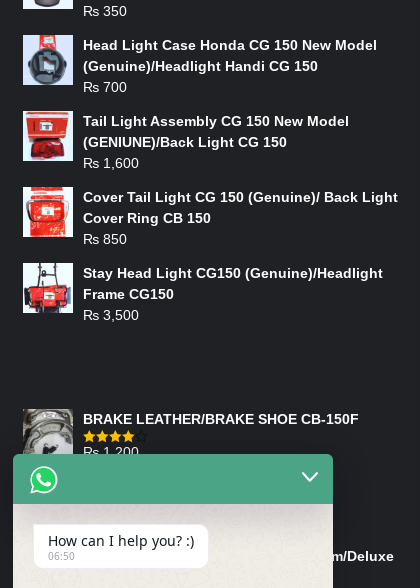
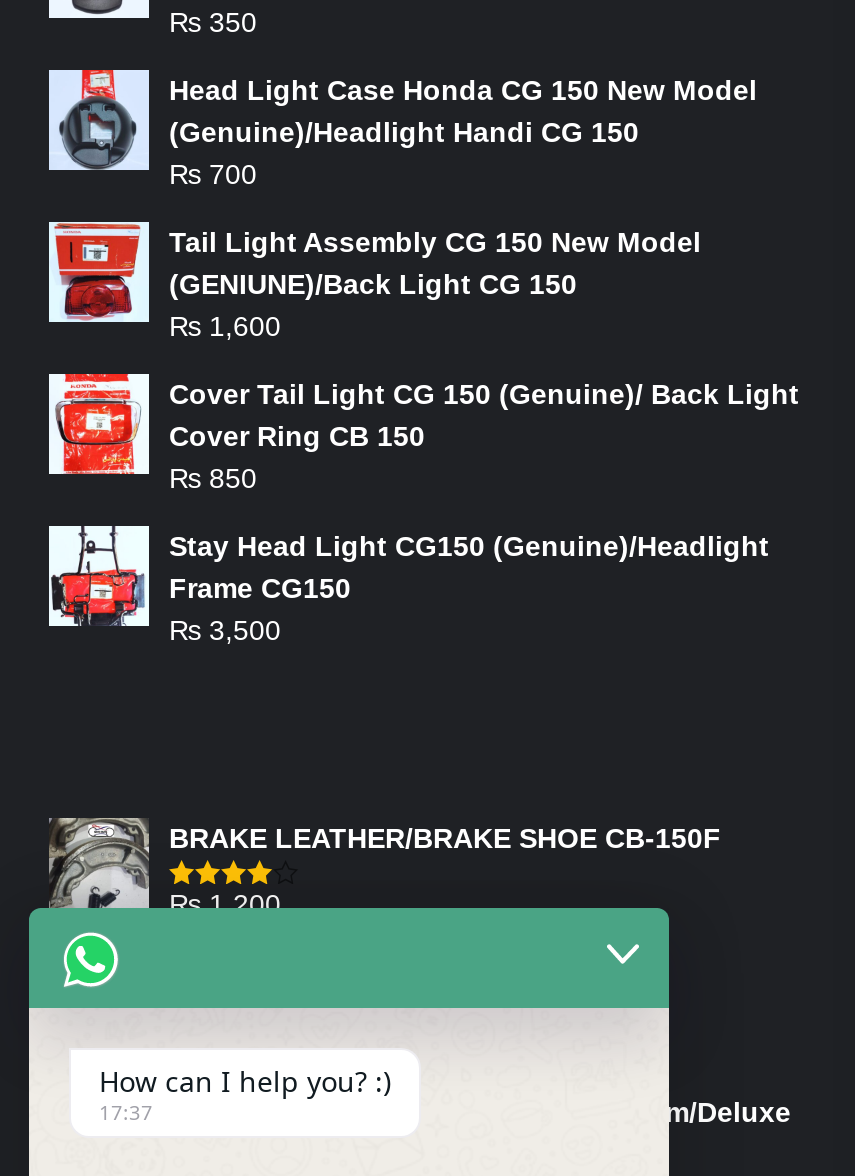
[48,549,75,563] 06:50 -> [99,1098,153,1126] 17:37

